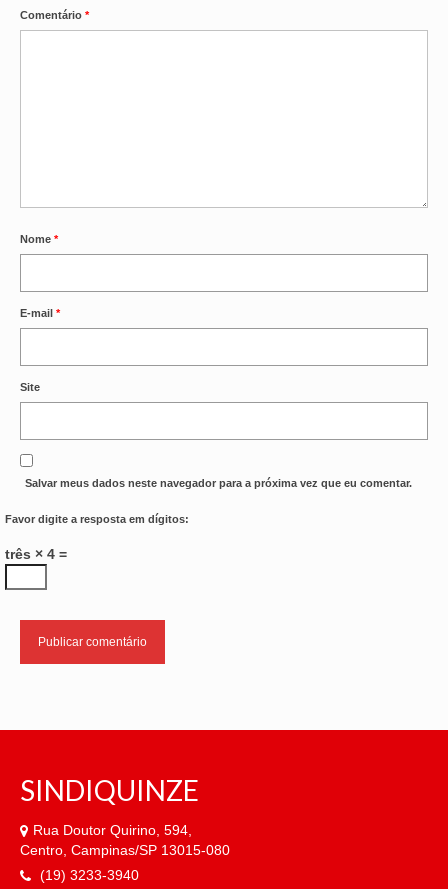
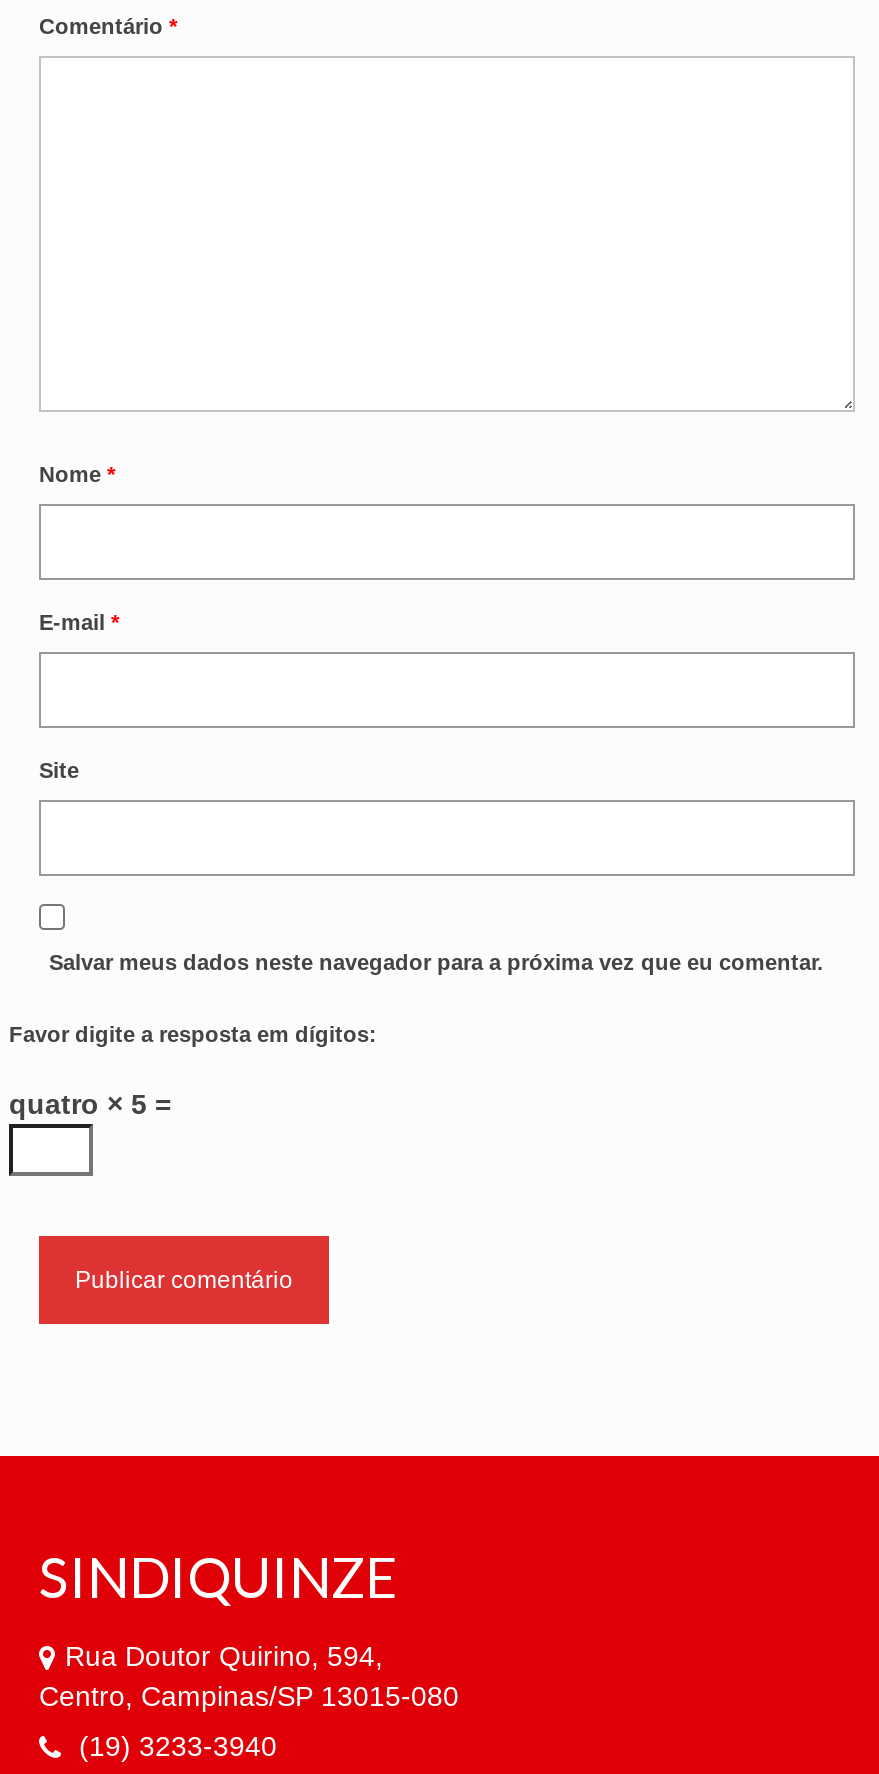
[5,546,67,562] três × 4 = -> [9,1088,171,1120] quatro × 5 =

